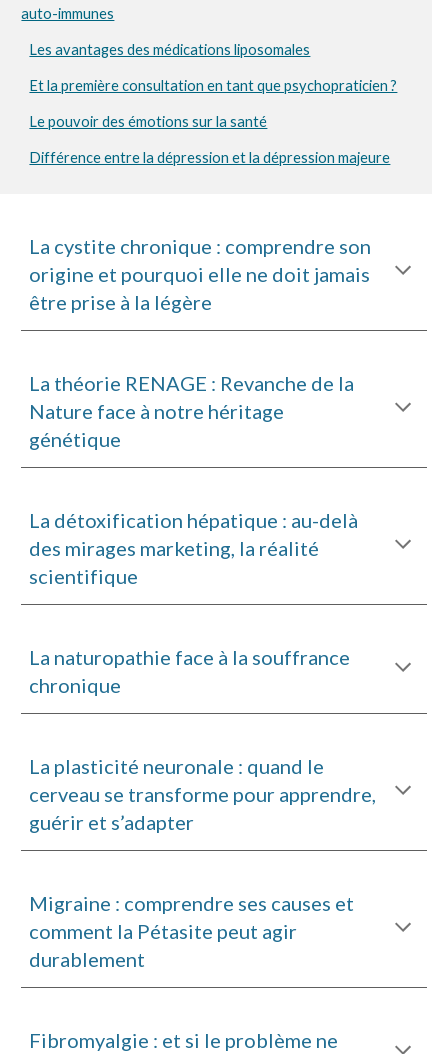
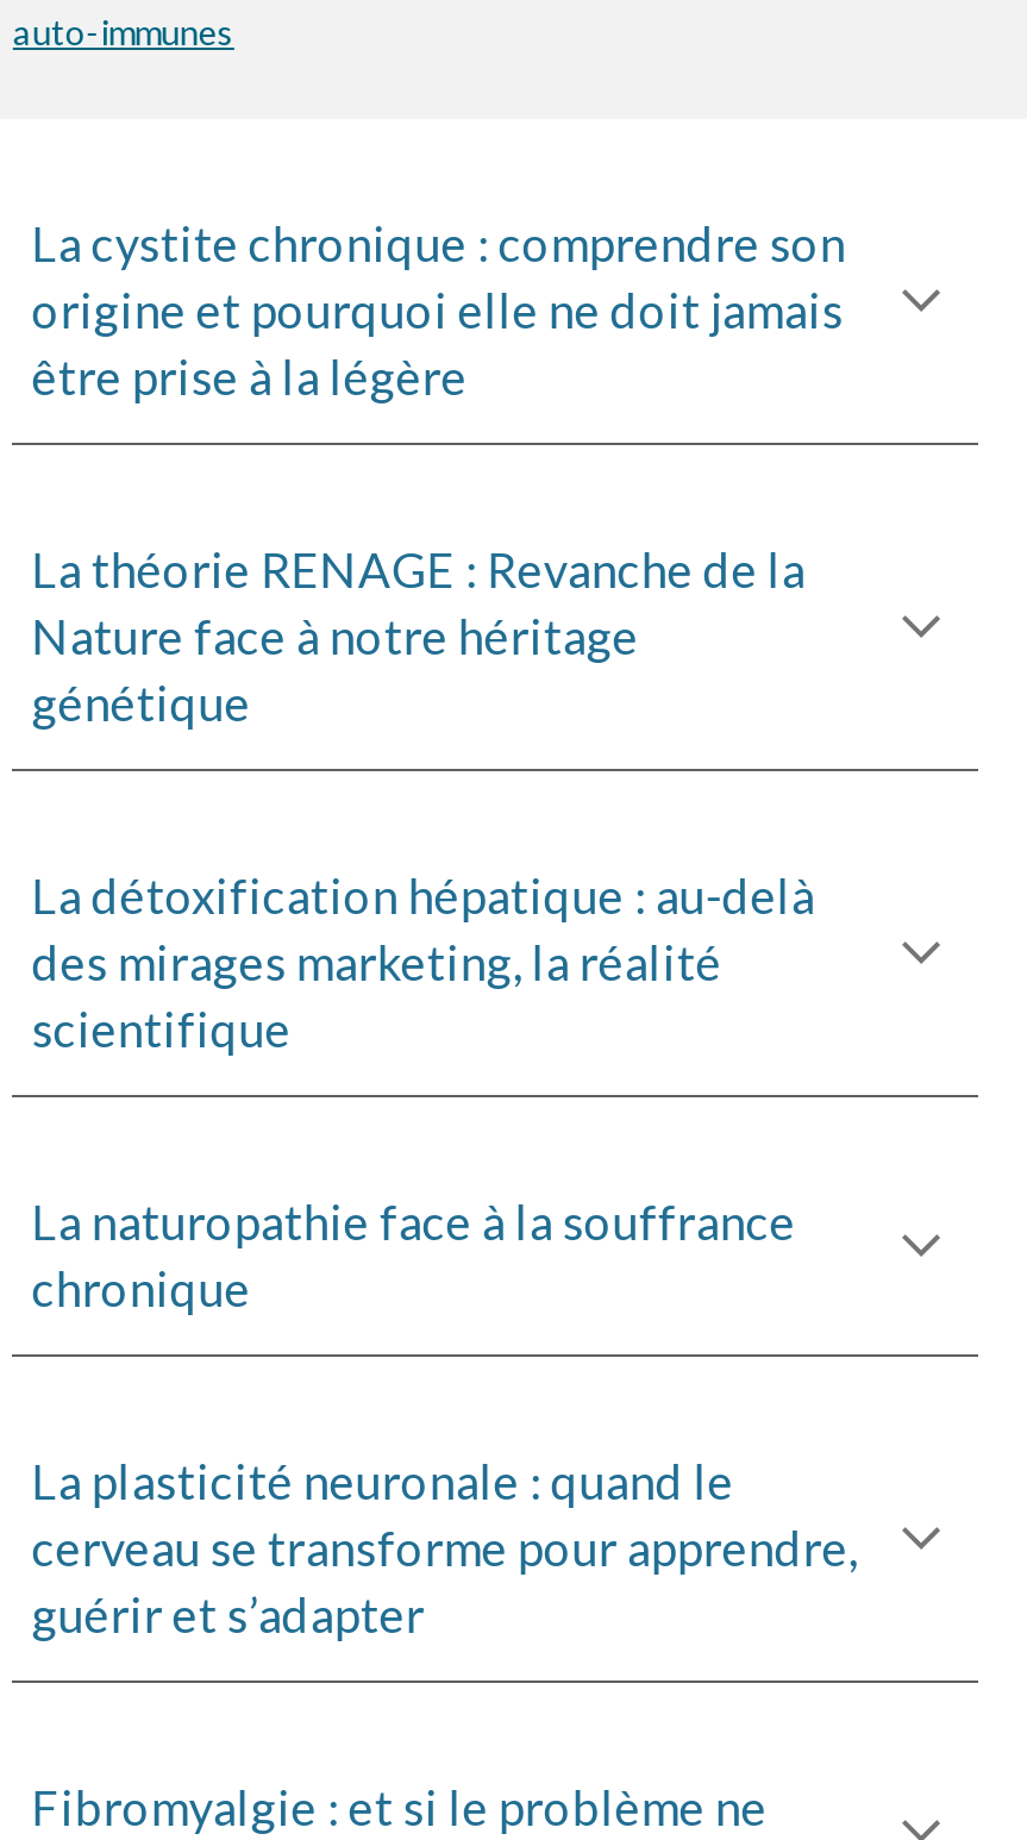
[29,41,397,166] Les avantages des médications liposomales | Et la première consultation en tant que psychopraticien ? | Le pouvoir des émotions sur la santé | Différence entre la dépression et la dépression majeure -> none
[29,891,354,971] Migraine : comprendre ses causes et | comment la Pétasite peut agir | durablement -> none

